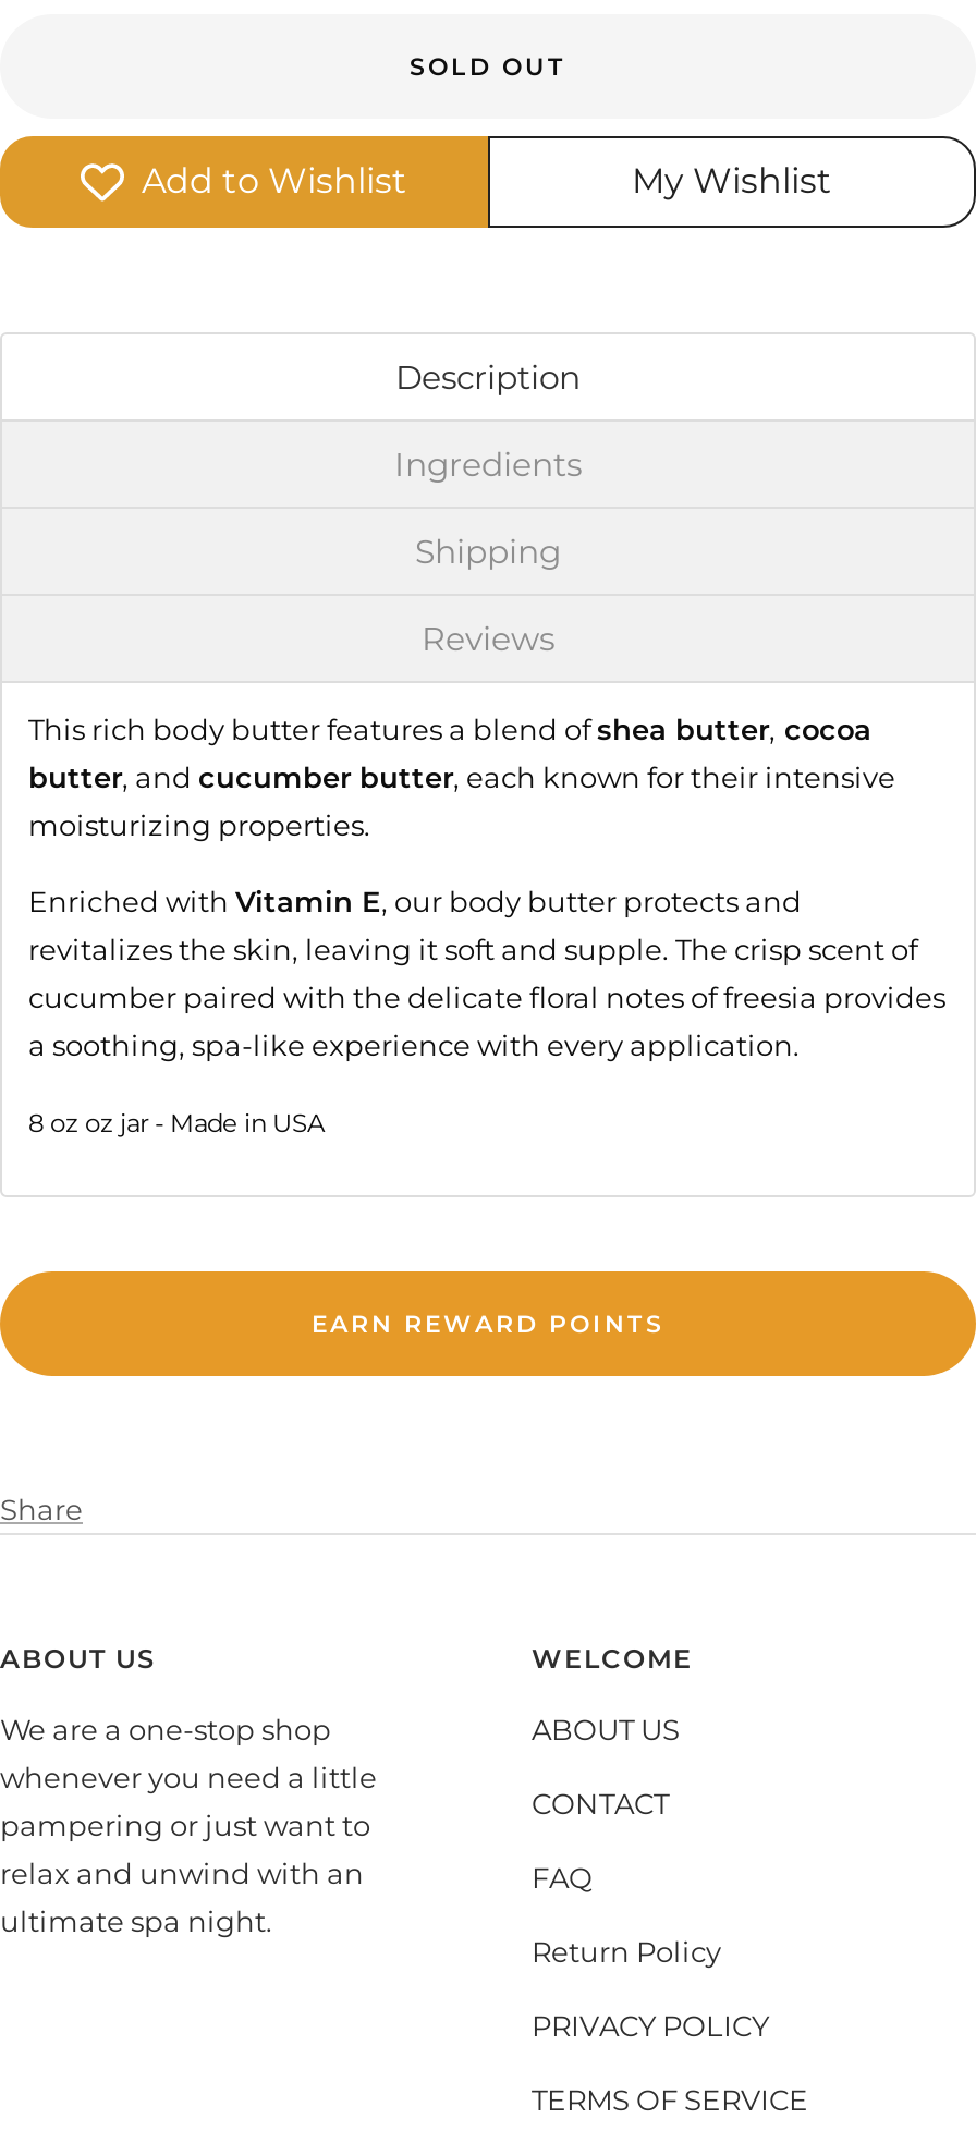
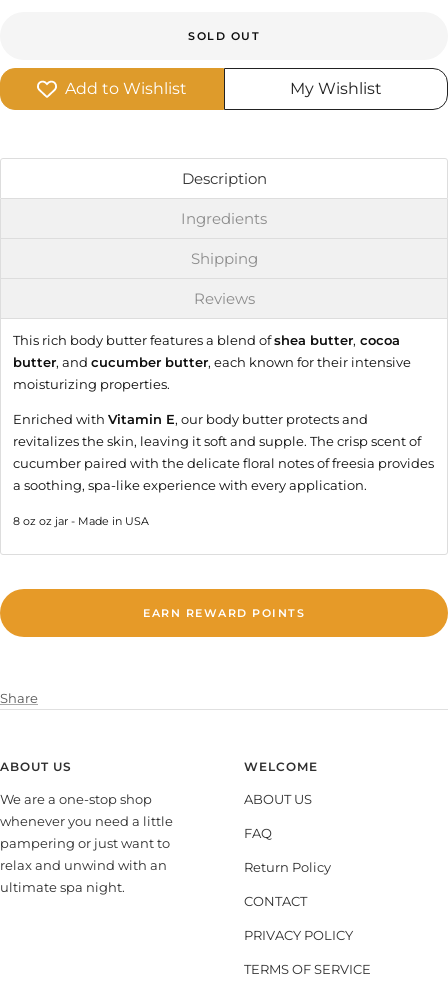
moved [532,1787,669,1822] -> [244,893,307,909]: CONTACT
moved [532,1861,721,1970] -> [244,825,331,875]: FAQ | Return Policy

